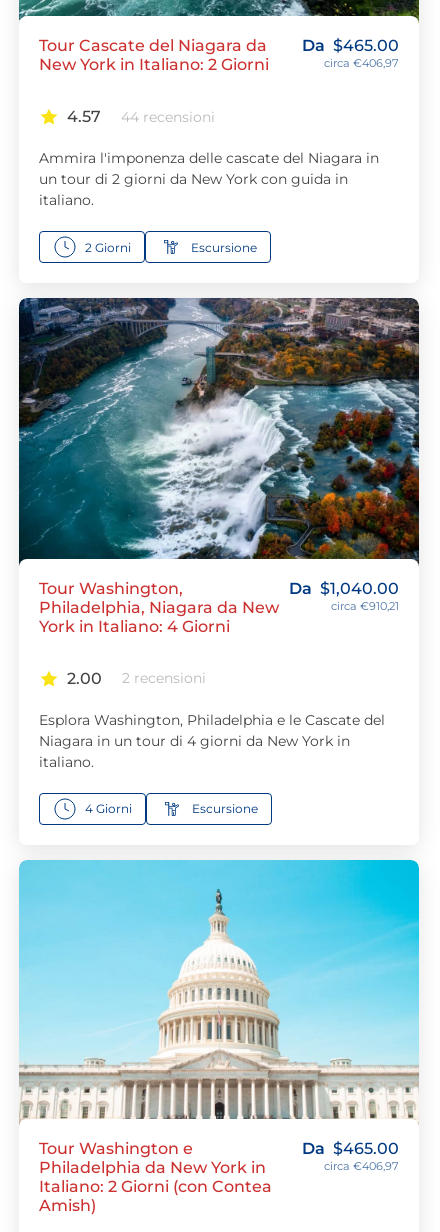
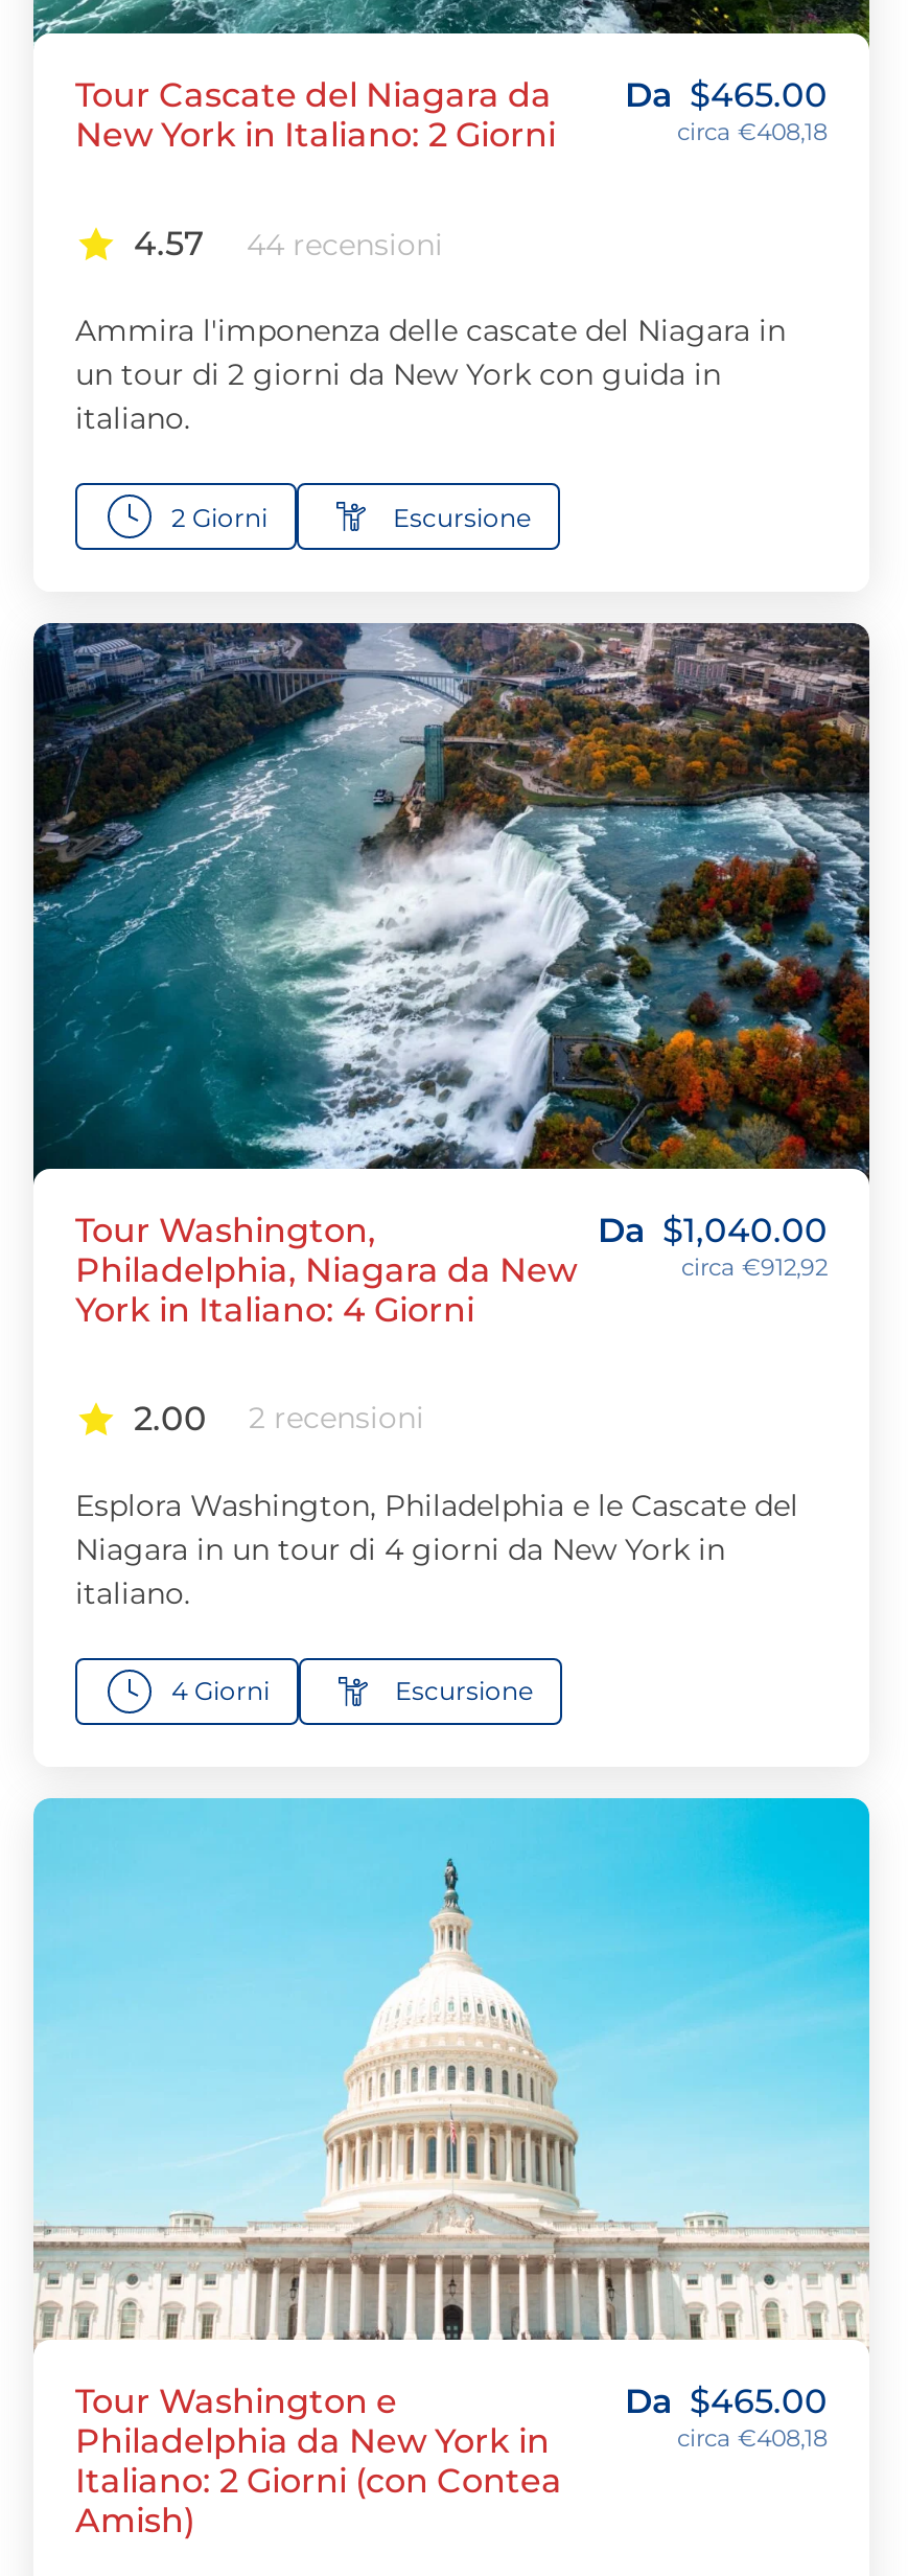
[324,56,399,70] circa €406,97 -> [677,118,828,147] circa €408,18
[331,599,399,613] circa €910,21 -> [681,1252,828,1282] circa €912,92
[324,1159,399,1173] circa €406,97 -> [677,2424,828,2454] circa €408,18

